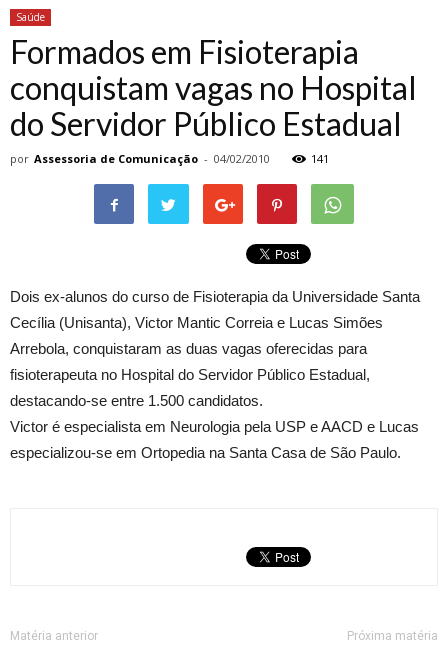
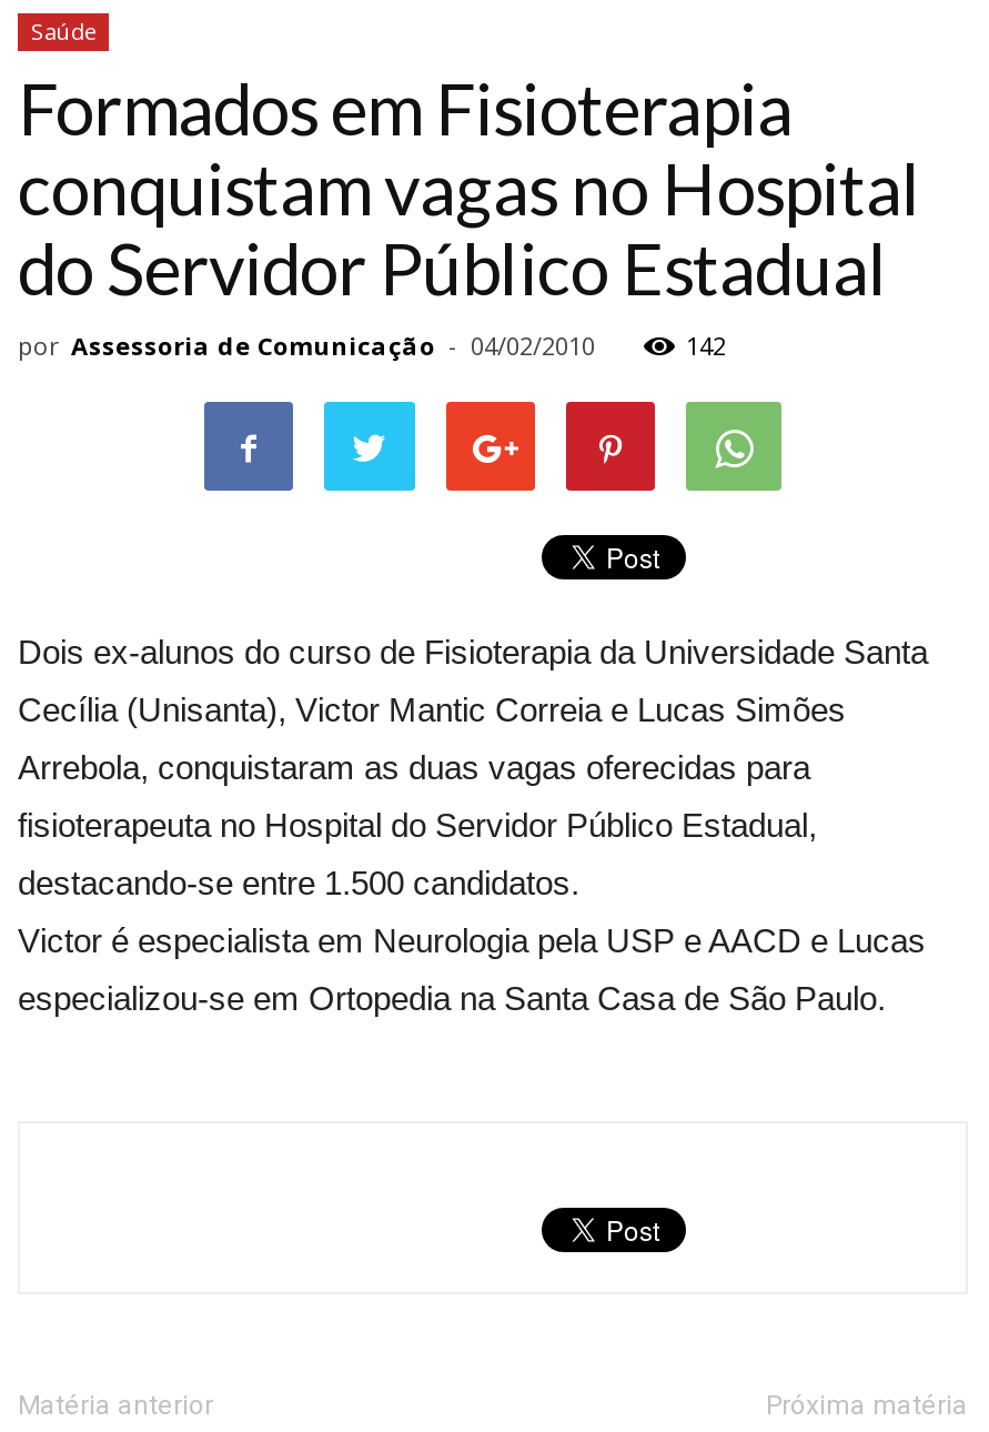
[311,151,329,166] 141 -> [686,329,726,362] 142

